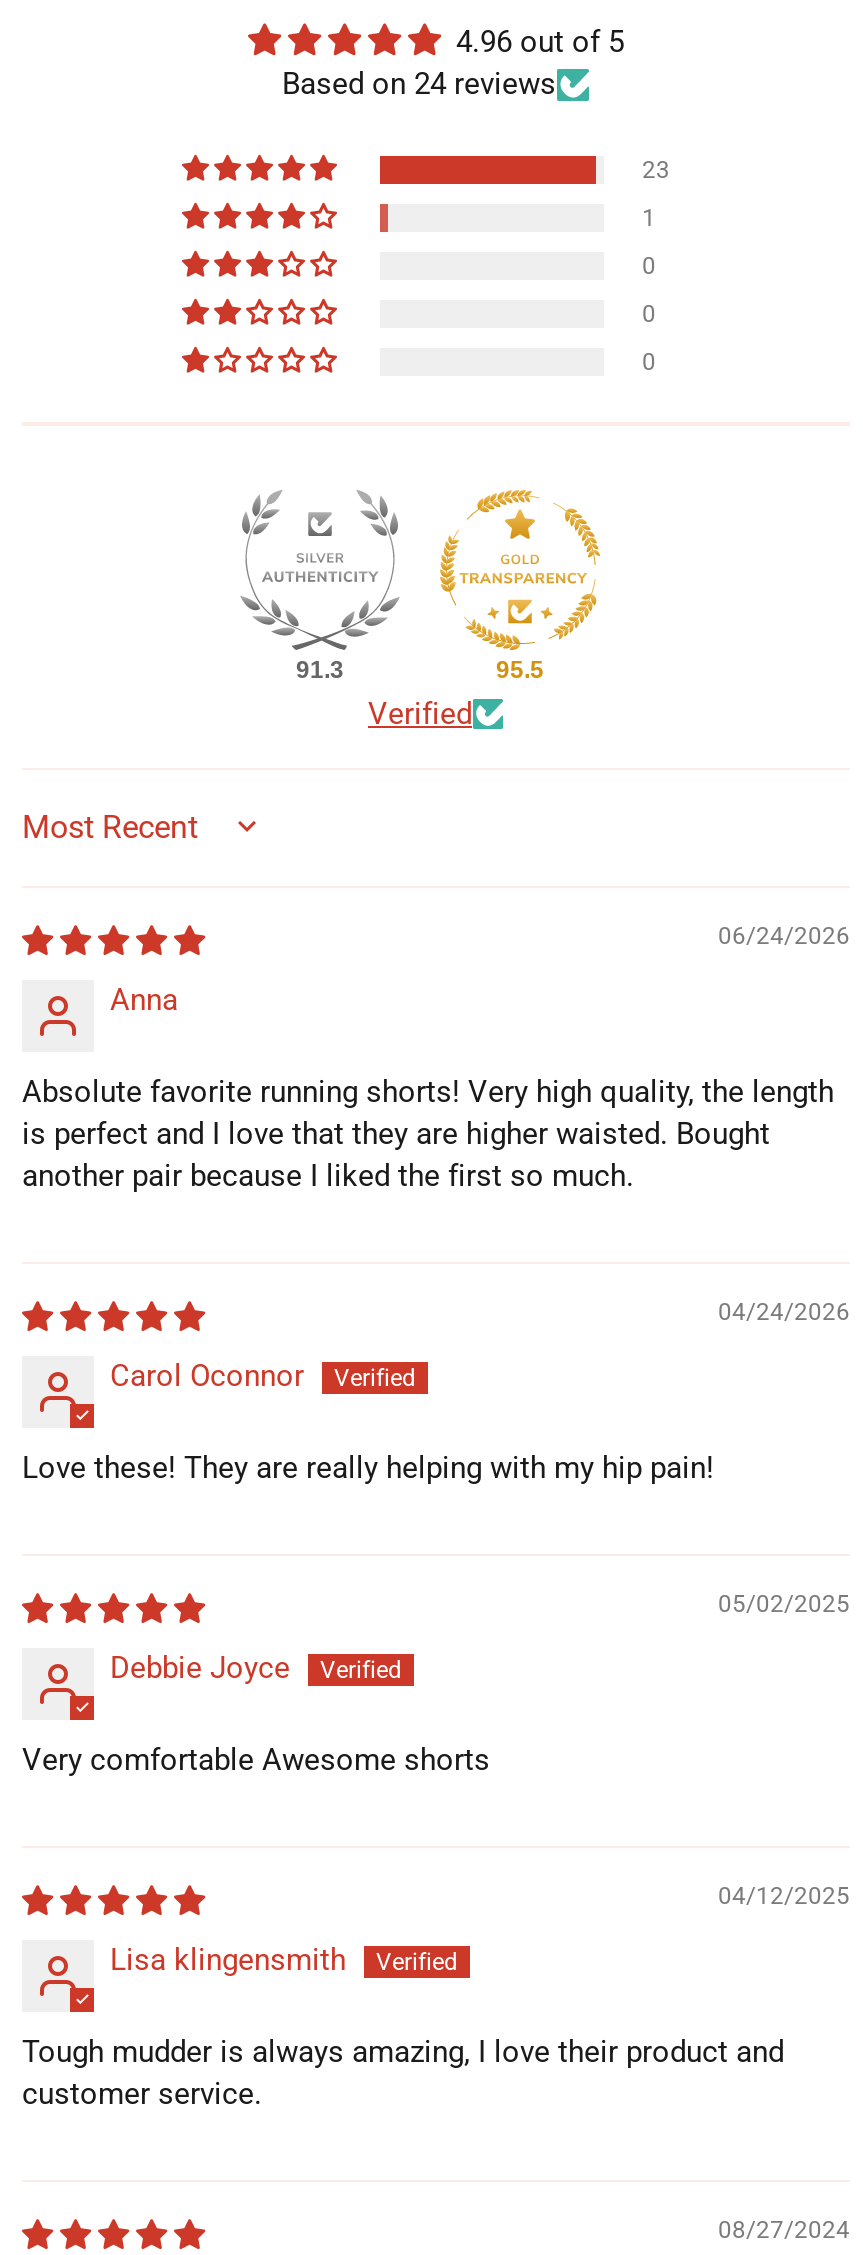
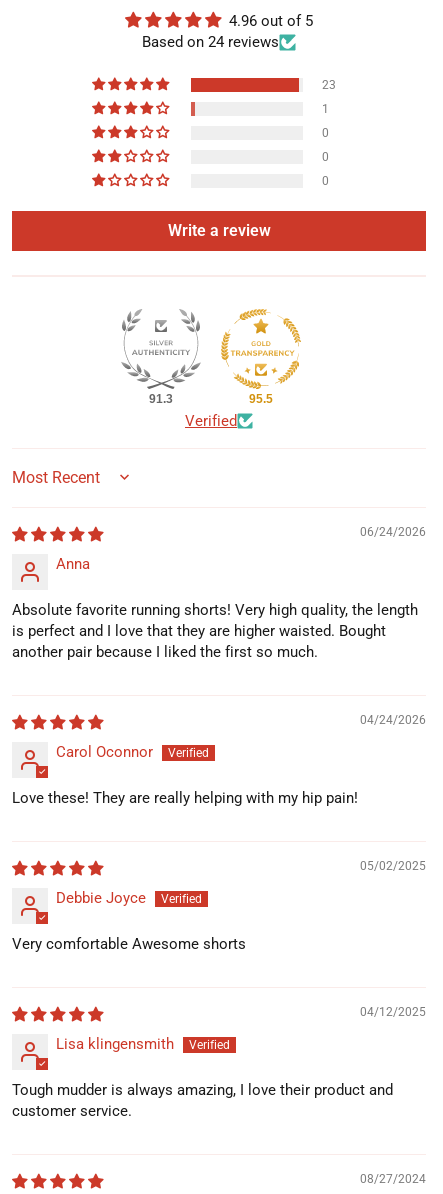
none -> [167,221,270,240] Write a review

